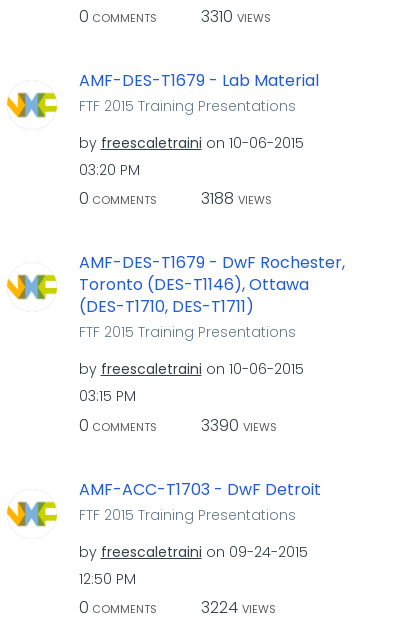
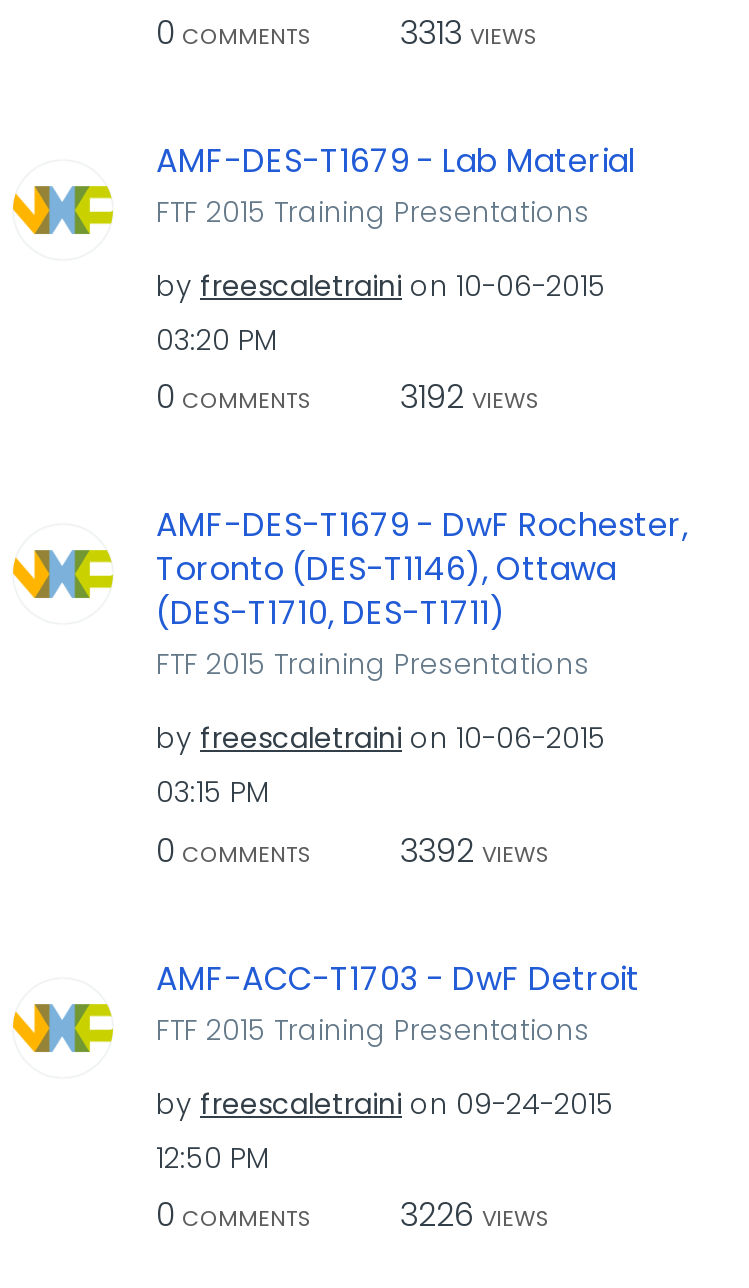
[78,4,270,27] 0 COMMENTS 3310 VIEWS -> [156,9,538,55] 0 COMMENTS 3313 VIEWS
[78,187,271,210] 0 COMMENTS 3188 VIEWS -> [156,374,540,420] 0 COMMENTS 3192 VIEWS
[78,413,276,436] 0 COMMENTS 3390 VIEWS -> [156,827,550,873] 0 COMMENTS 3392 VIEWS
[78,596,275,619] 0 COMMENTS 3224 VIEWS -> [156,1192,550,1238] 0 COMMENTS 3226 VIEWS

